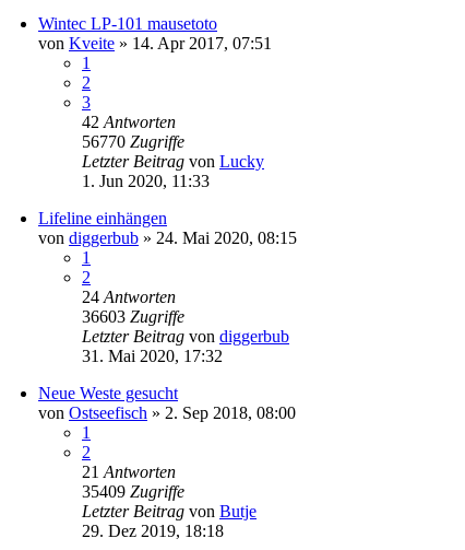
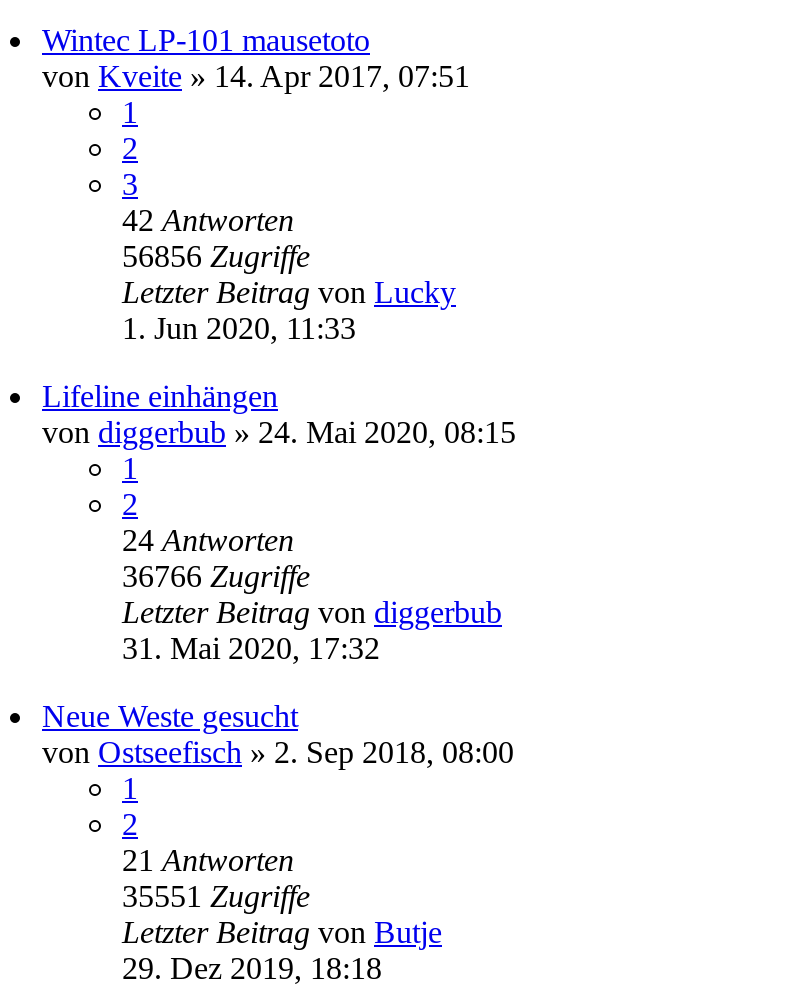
[82,132,184,151] 56770 Zugriffe -> [122,239,310,273] 56856 Zugriffe
[82,307,184,326] 36603 Zugriffe -> [122,559,310,593] 36766 Zugriffe
[82,482,184,501] 35409 Zugriffe -> [122,879,310,913] 35551 Zugriffe

